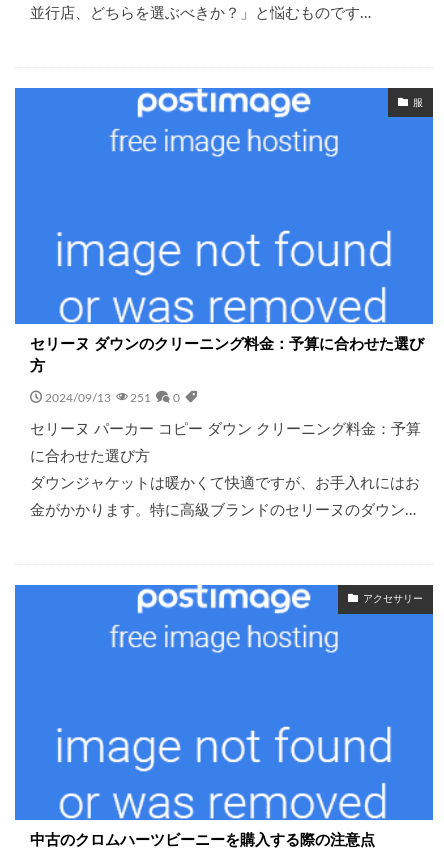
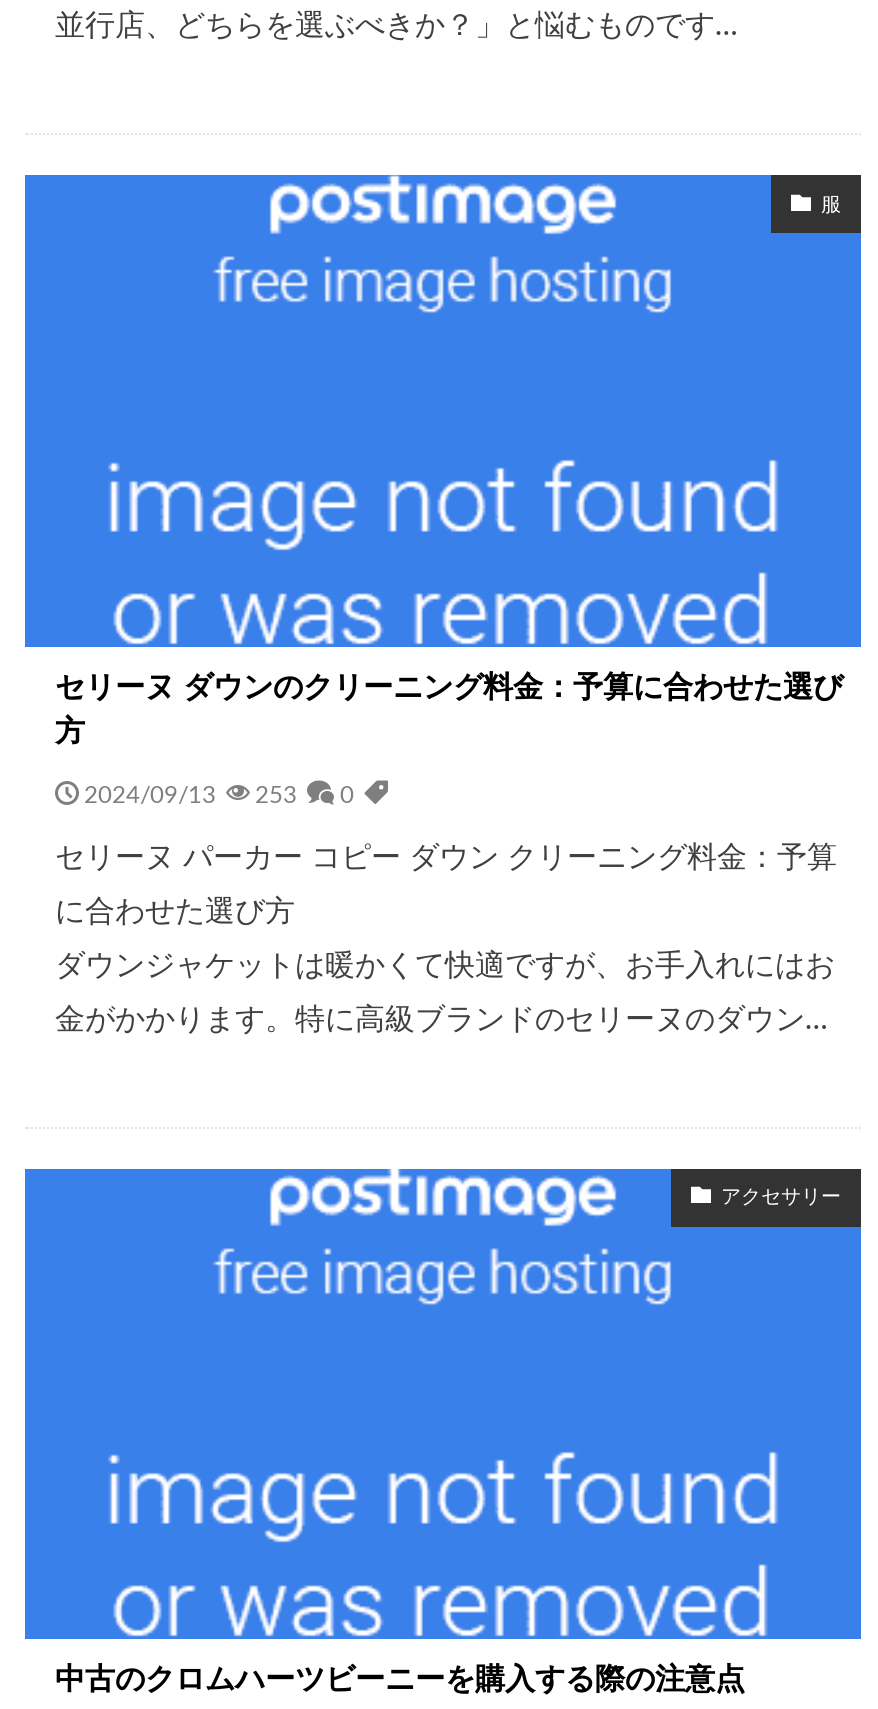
[44,390,179,402] 2024/09/13 251 0 -> [84,780,354,804] 2024/09/13 253 0

